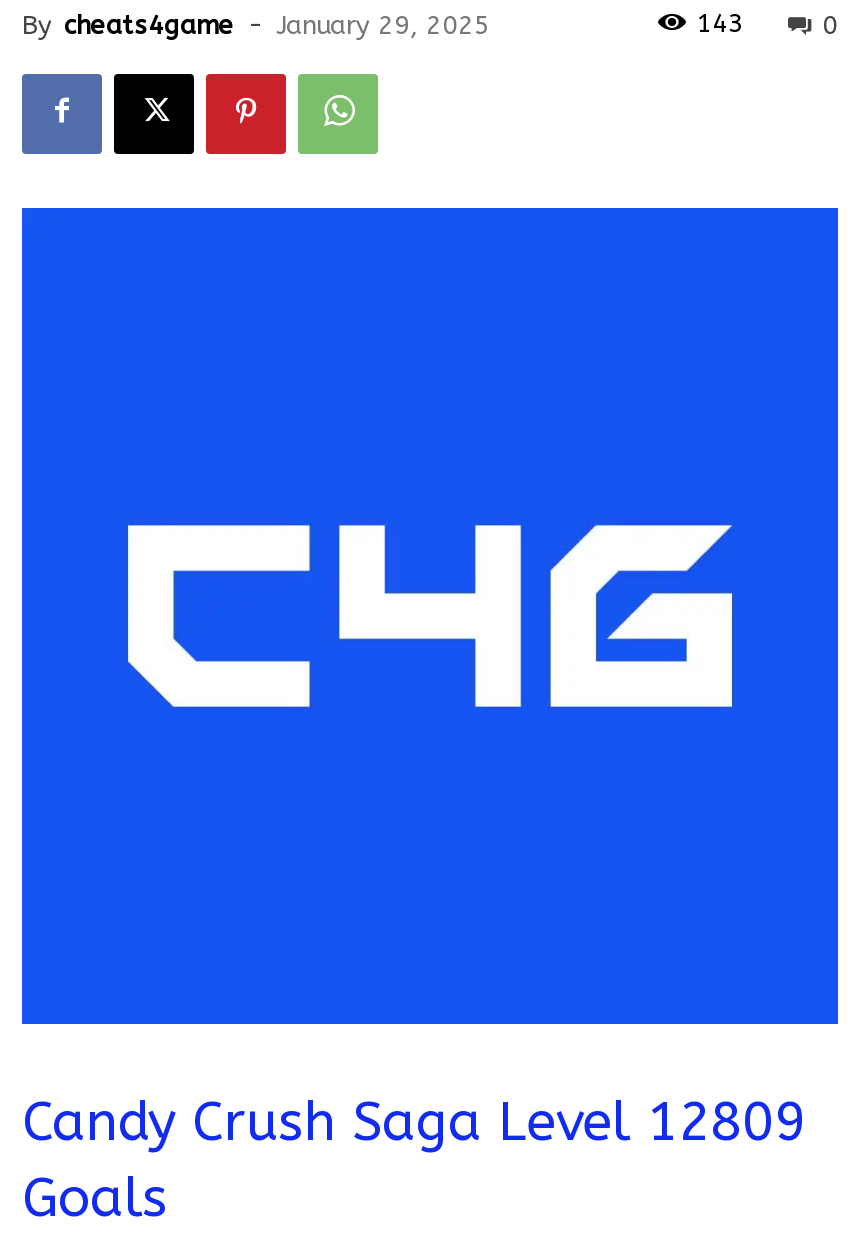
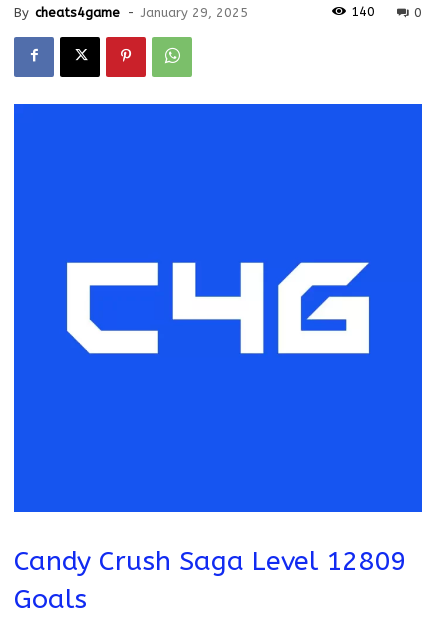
[696,8,744,38] 143 -> [351,4,375,19] 140

